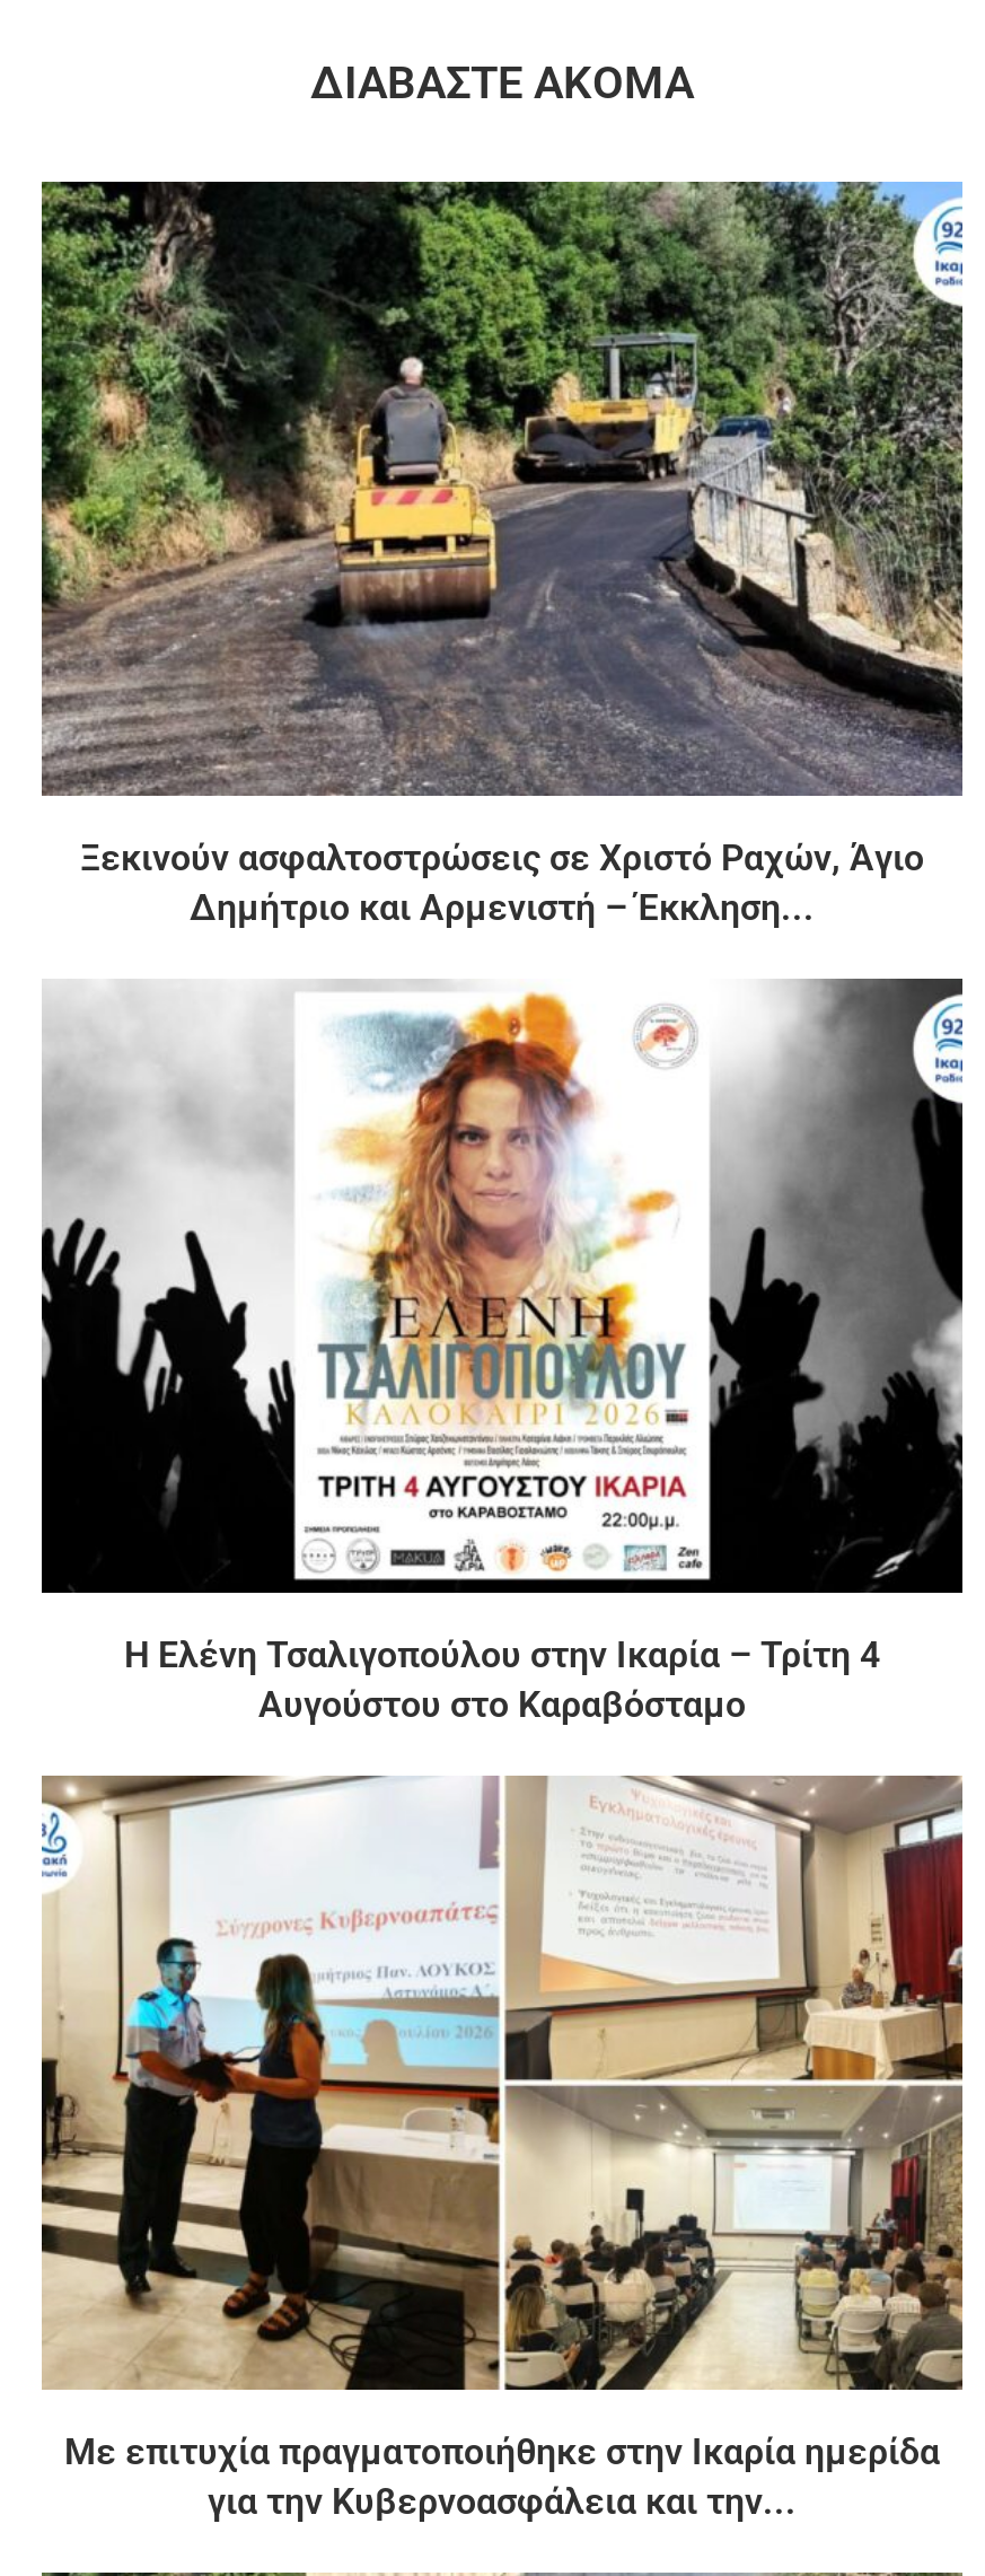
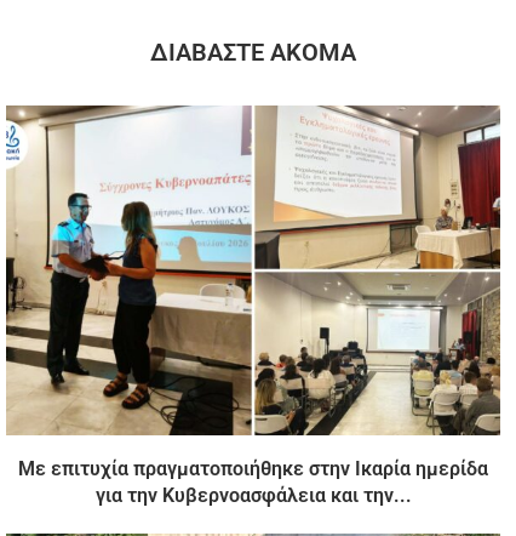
[39,178,965,928] [image] | Ξεκινούν ασφαλτοστρώσεις σε Χριστό Ραχών, Άγιο | Δημήτριο και Αρμενιστή – Έκκληση... -> none
[39,978,965,1725] [image] | Η Ελένη Τσαλιγοπούλου στην Ικαρία – Τρίτη 4 | Αυγούστου στο Καραβόσταμο -> none

